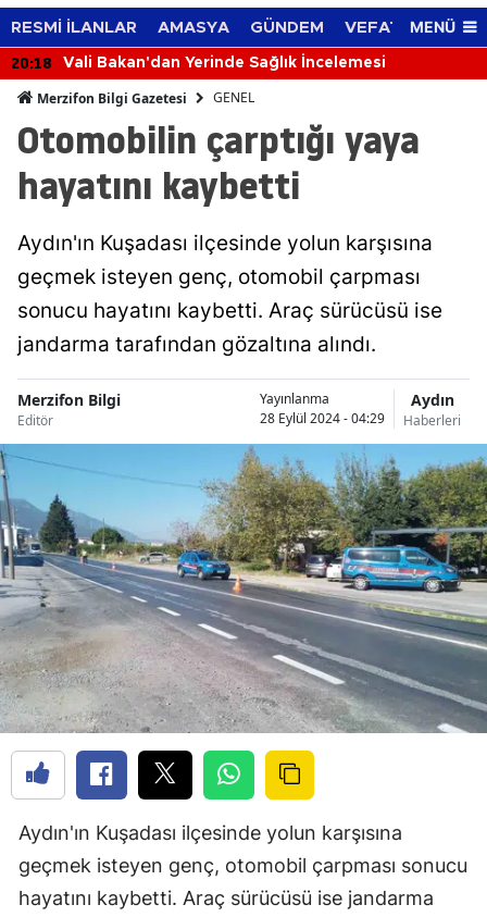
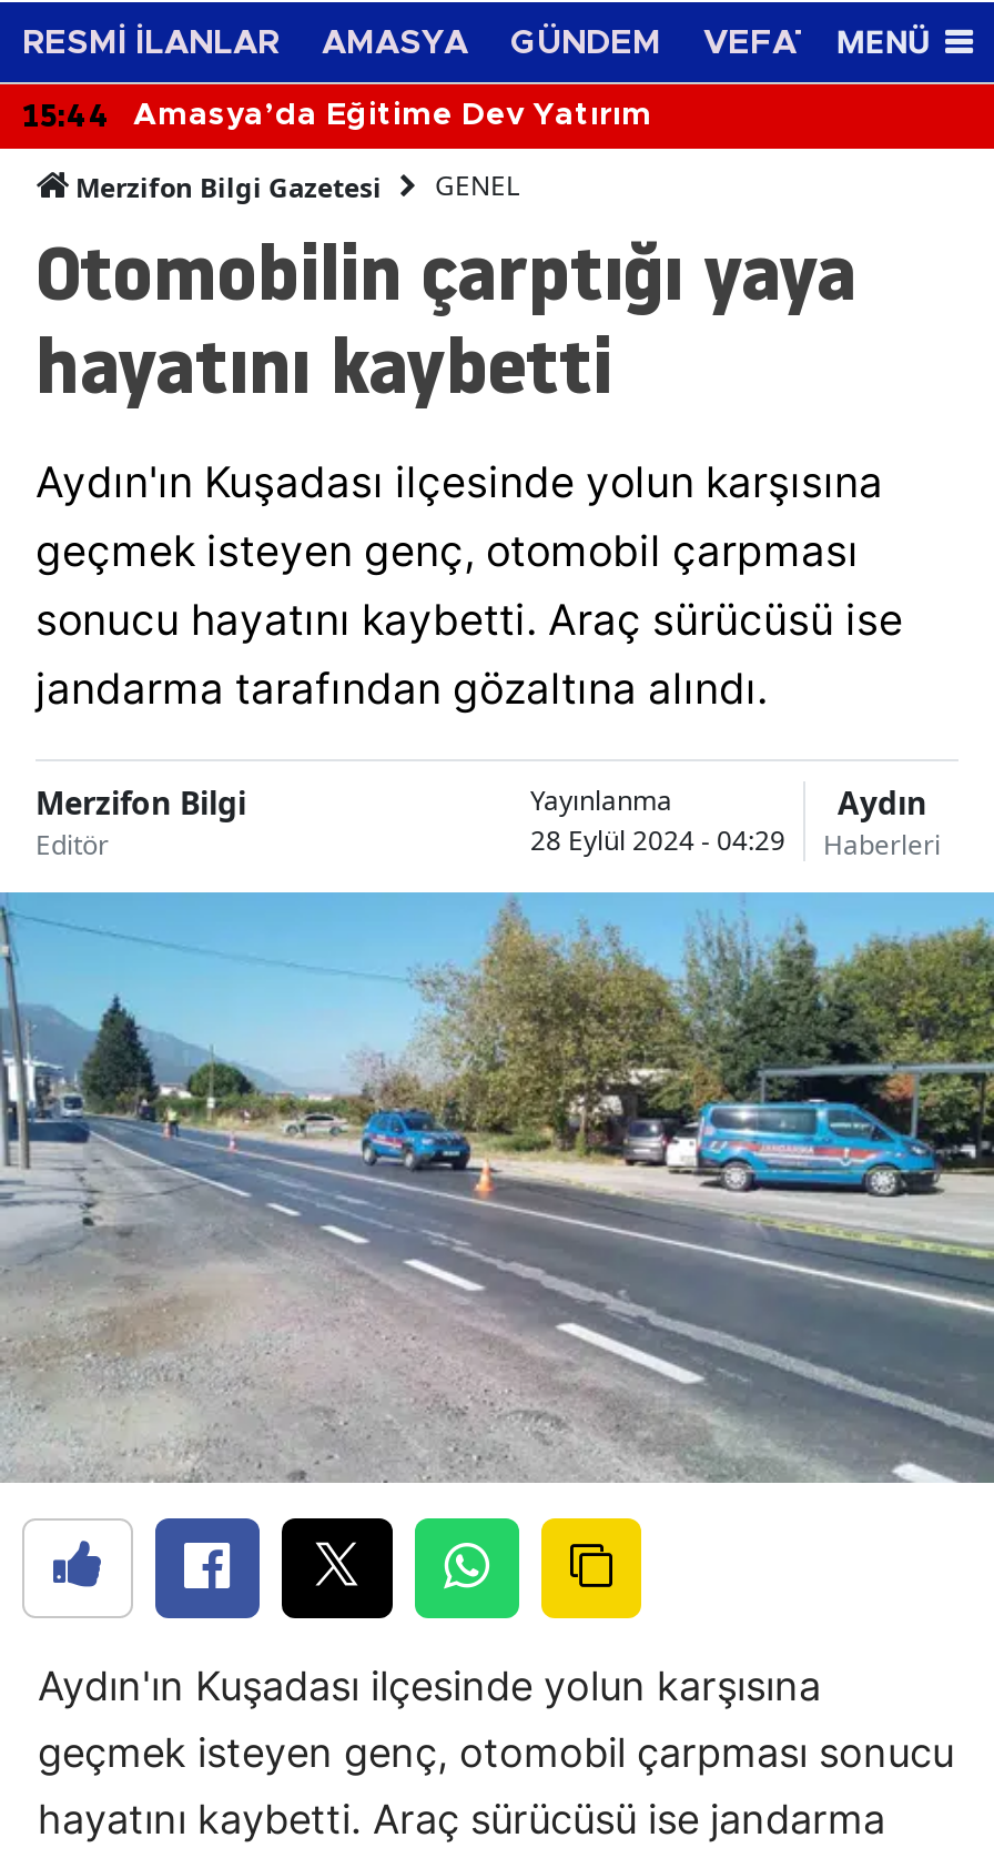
[11,52,386,74] 20:18 | Vali Bakan'dan Yerinde Sağlık İncelemesi -> [22,93,652,137] 15:44 | Amasya’da Eğitime Dev Yatırım

